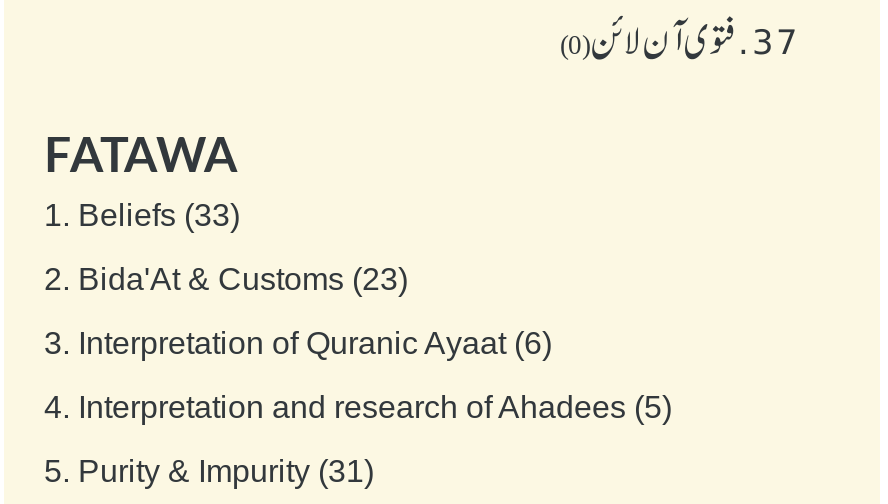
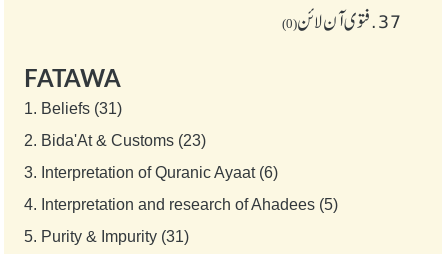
[44,198,240,232] 1. Beliefs (33) -> [24,100,122,117] 1. Beliefs (31)

